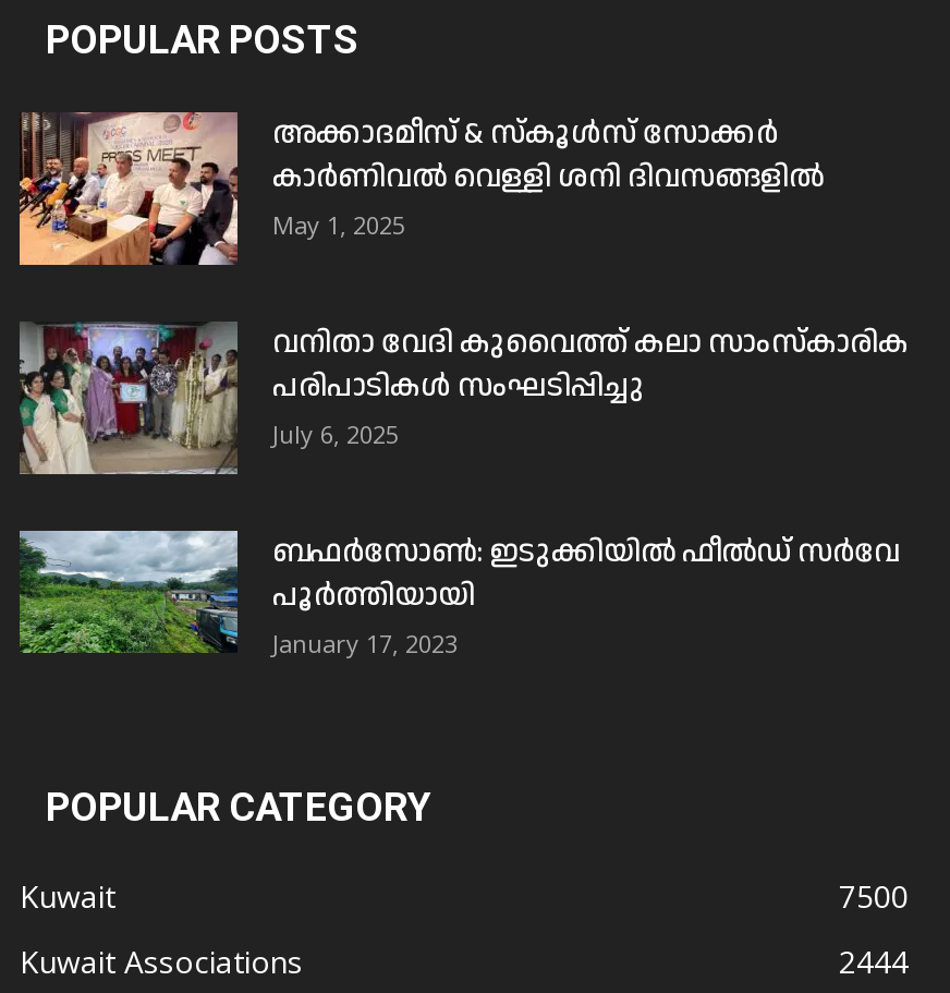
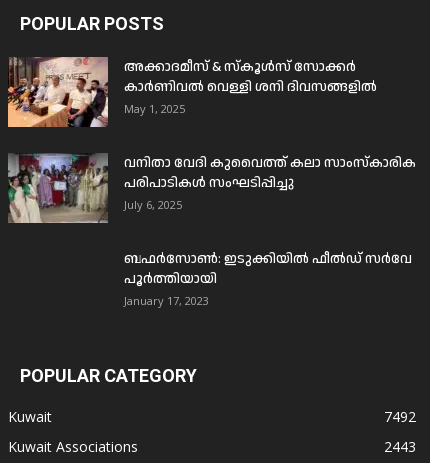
[17,528,240,656] [image] -> none
[839,875,909,916] 7500 -> [384,407,416,426] 7492
[839,940,909,982] 2444 -> [384,437,416,456] 2443

